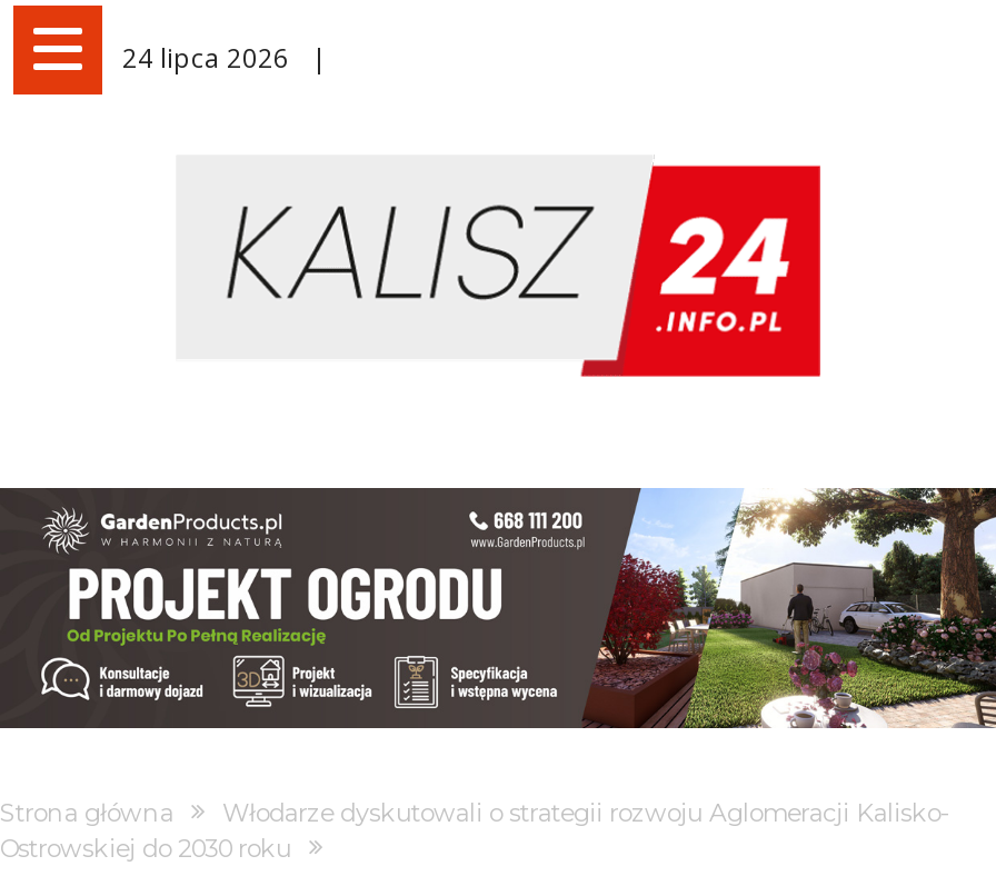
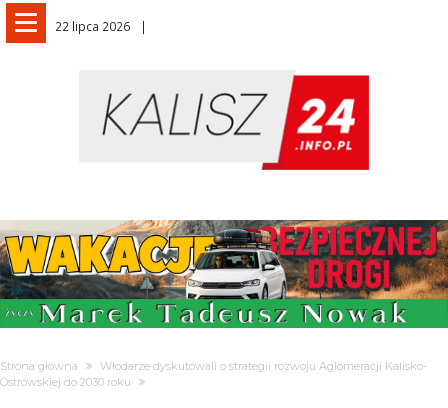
[122,39,289,74] 24 lipca 2026 -> [55,18,130,34] 22 lipca 2026
[7,486,989,730] [image] -> [3,219,445,329] [image]

